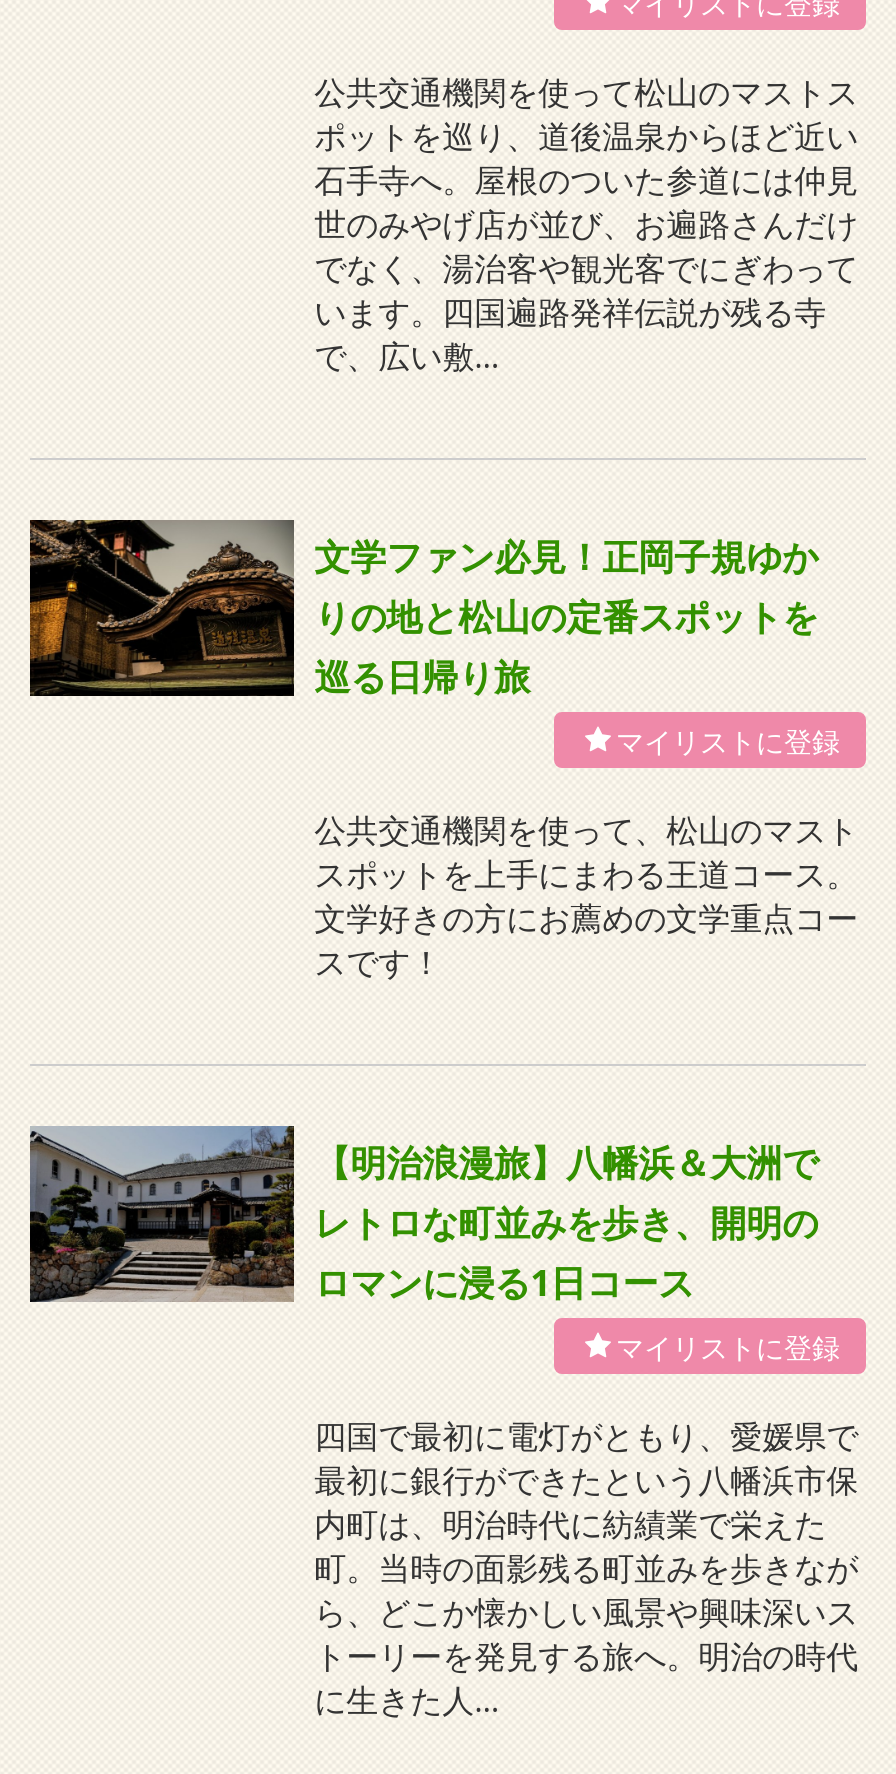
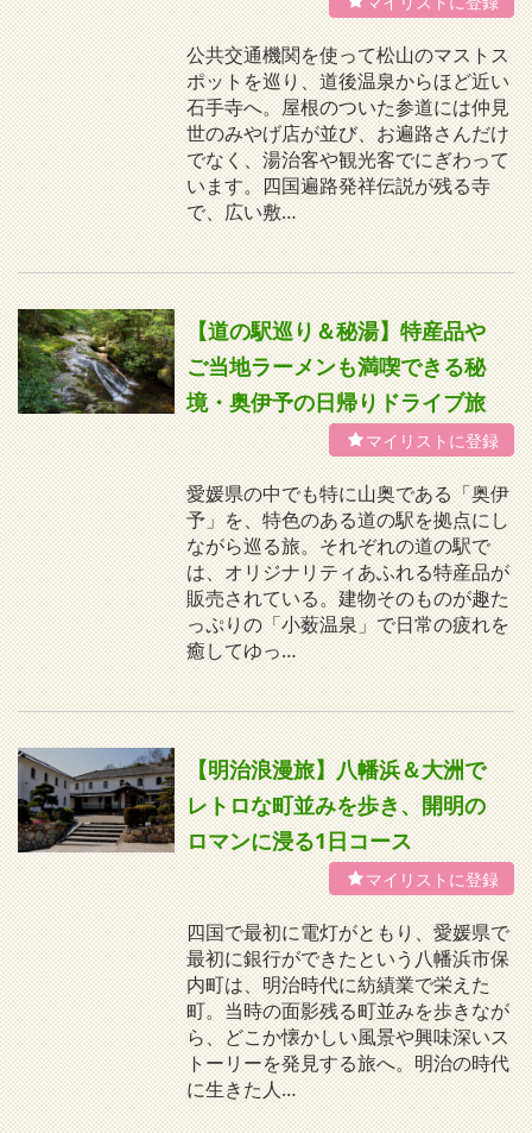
[28,518,818,700] [image] | 文学ファン必見！正岡子規ゆか | りの地と松山の定番スポットを | 巡る日帰り旅 -> [17,308,486,416] [image] | 【道の駅巡り＆秘湯】特産品や | ご当地ラーメンも満喫できる秘 | 境・奥伊予の日帰りドライブ旅
[314,808,858,984] 公共交通機関を使って、松山のマスト | スポットを上手にまわる王道コース。 | 文学好きの方にお薦めの文学重点コー | スです！ -> [187,480,510,663] 愛媛県の中でも特に山奥である「奥伊 | 予」を、特色のある道の駅を拠点にし | ながら巡る旅。それぞれの道の駅で | は、オリジナリティあふれる特産品が | 販売されている。建物そのものが趣た | っぷりの「小薮温泉」で日常の疲れを | 癒してゆっ…

